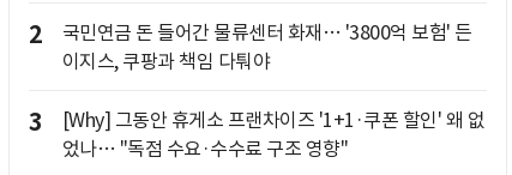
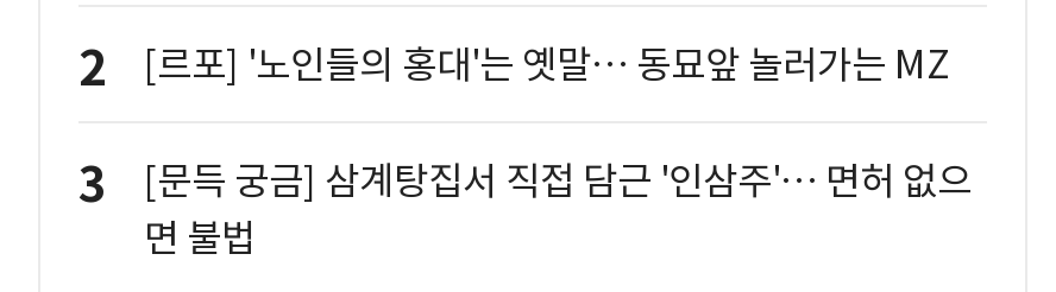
[62,21,472,73] 국민연금 돈 들어간 물류센터 화재… '3800억 보험' 든 | 이지스, 쿠팡과 책임 다퉈야 -> [144,41,949,88] [르포] '노인들의 홍대'는 옛말… 동묘앞 놀러가는 MZ
[62,108,484,161] [Why] 그동안 휴게소 프랜차이즈 '1+1·쿠폰 할인' 왜 없 | 었나… "독점 수요·수수료 구조 영향" -> [144,157,972,262] [문득 궁금] 삼계탕집서 직접 담근 '인삼주'… 면허 없으 | 면 불법

